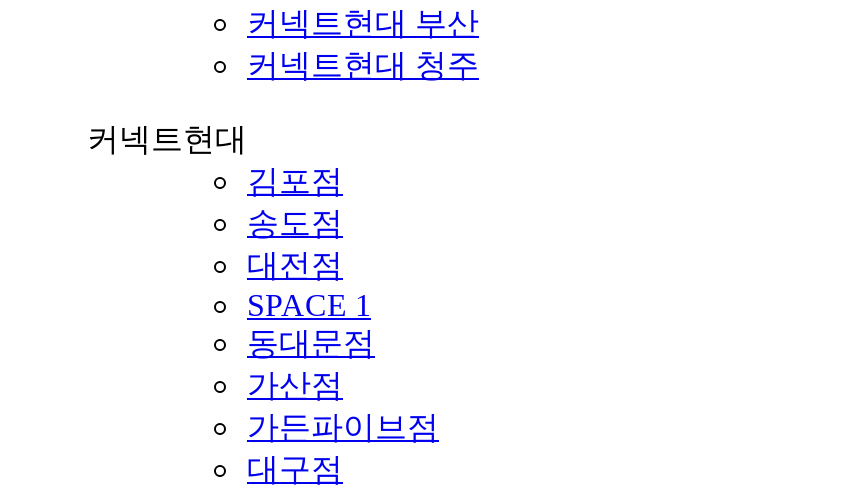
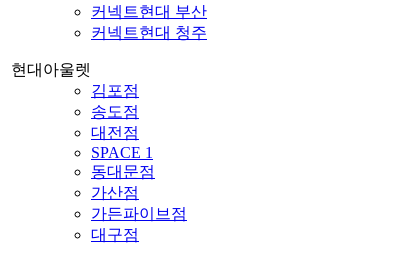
[87,123,247,157] 커넥트현대 -> [11,61,91,78] 현대아울렛

